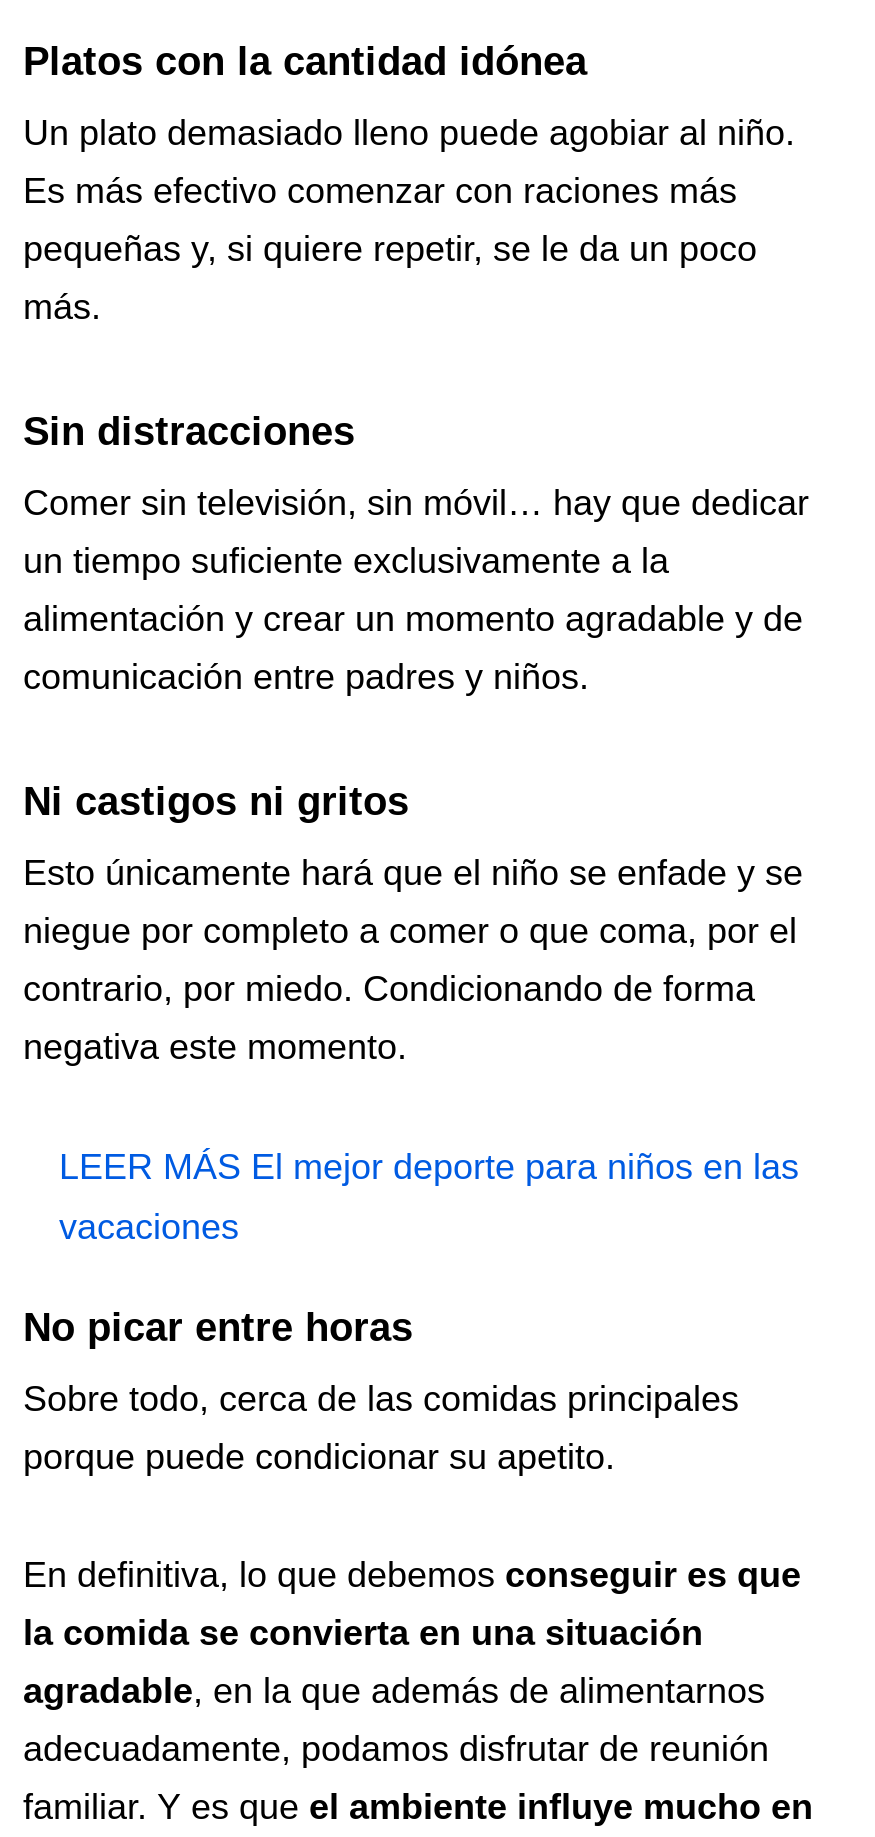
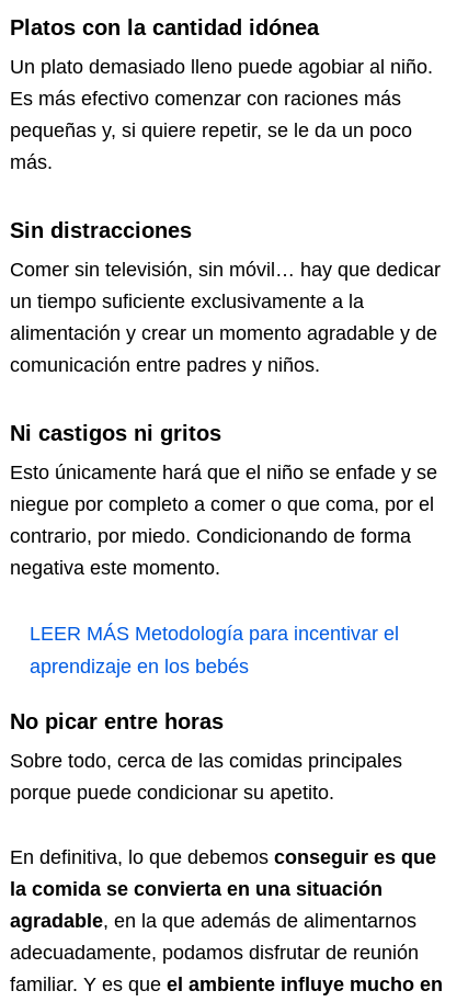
[59,1147,799,1187] LEER MÁS El mejor deporte para niños en las -> [30,623,399,645] LEER MÁS Metodología para incentivar el
[59,1207,239,1247] vacaciones -> [30,656,249,678] aprendizaje en los bebés

